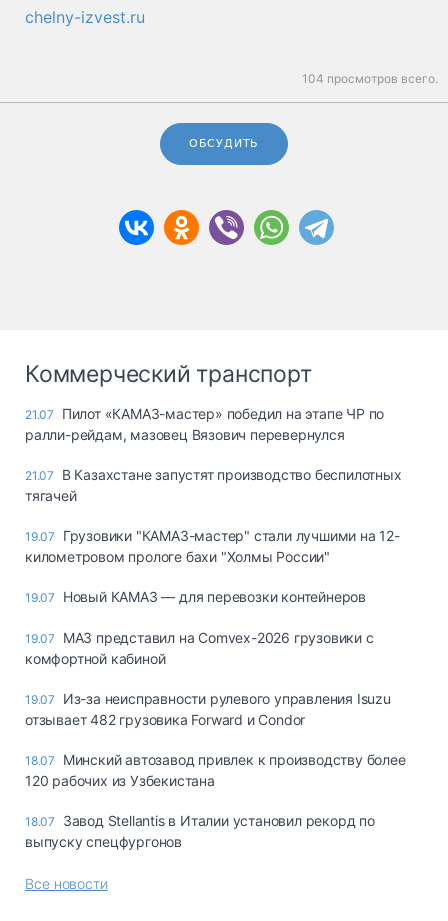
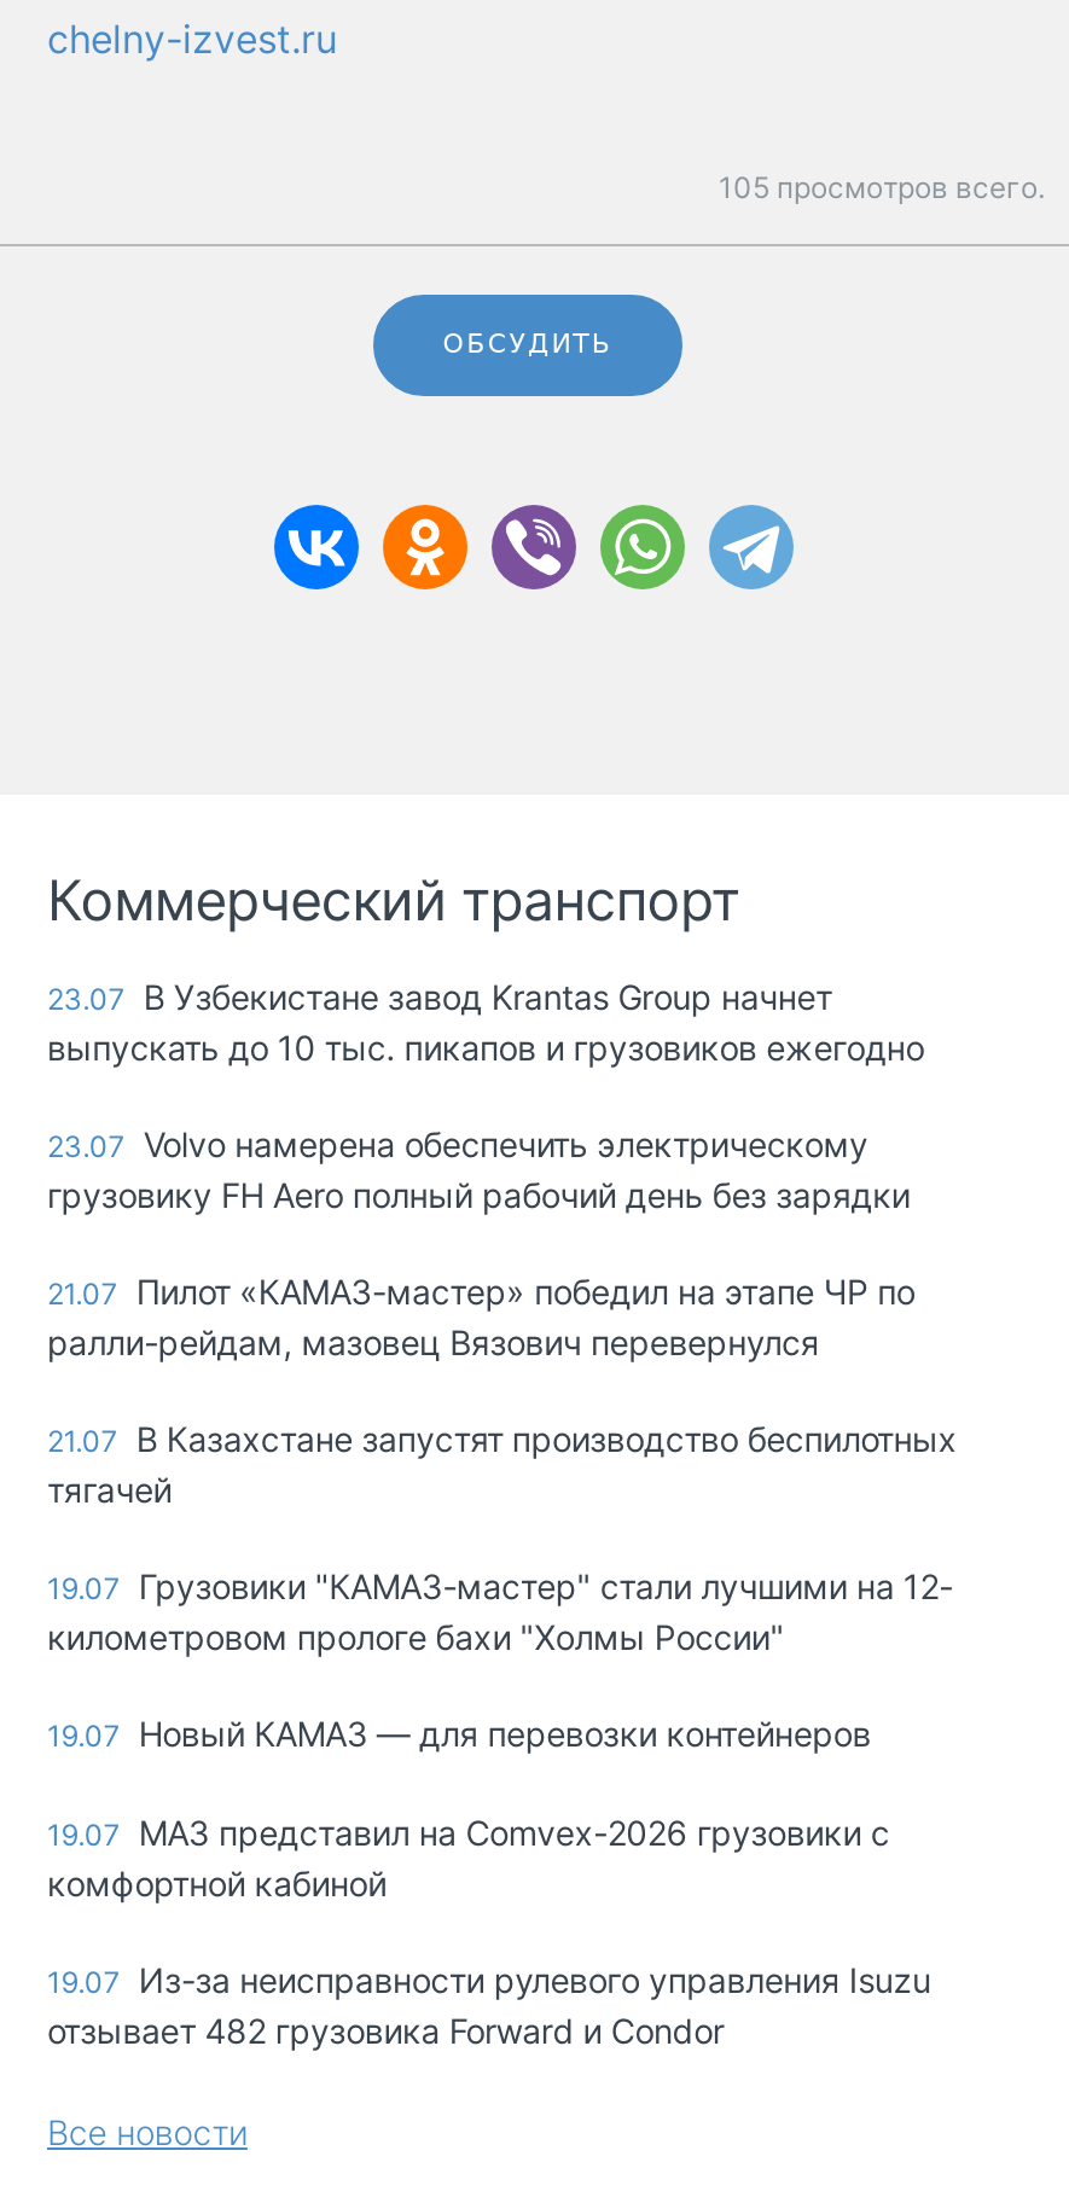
[302,71,438,86] 104 просмотров всего. -> [719,169,1045,205] 105 просмотров всего.
none -> [47,976,924,1215] 23.07 В Узбекистане завод Krantas Group начнет | выпускать до 10 тыс. пикапов и грузовиков ежегодно | 23.07 Volvo намерена обеспечить электрическому | грузовику FH Aero полный рабочий день без зарядки
moved [25,405,402,728] -> [47,1270,957,2051]: 21.07 Пилот «КАМАЗ-мастер» победил на этапе ЧР по | ралли-рейдам, мазовец Вязович перевернулся | 21.07 В Казахстане запустят производство беспилотных | ... | 19.07 Из-за неисправности рулевого управления Isuzu | отзывает 482 грузовика Forward и Condor
[25,751,406,850] 18.07 Минский автозавод привлек к производству более | 120 рабочих из Узбекистана | 18.07 Завод Stellantis в Италии установил рекорд по | выпуску спецфургонов -> none

